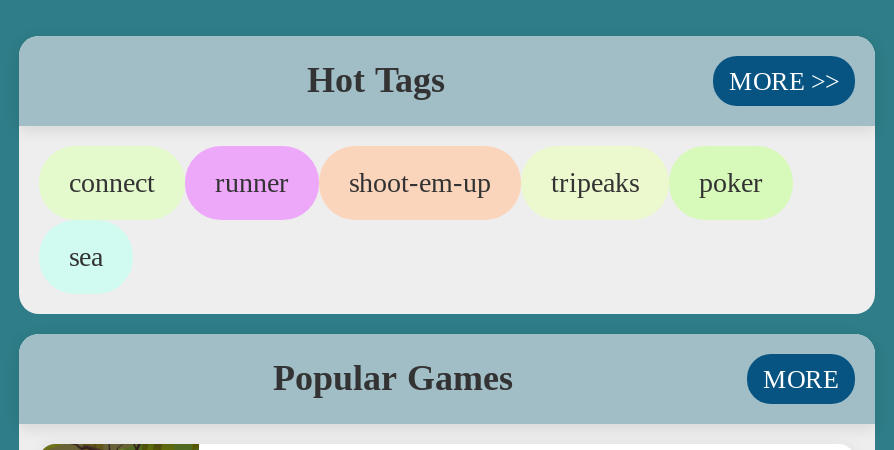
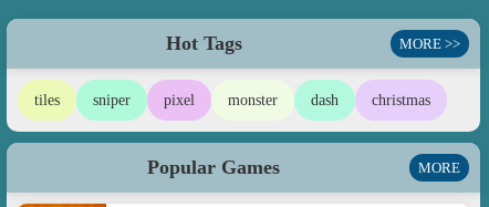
[69,168,763,272] connect | runner | shoot-em-up | tripeaks | poker | sea -> [34,92,430,108] tiles | sniper | pixel | monster | dash | christmas

